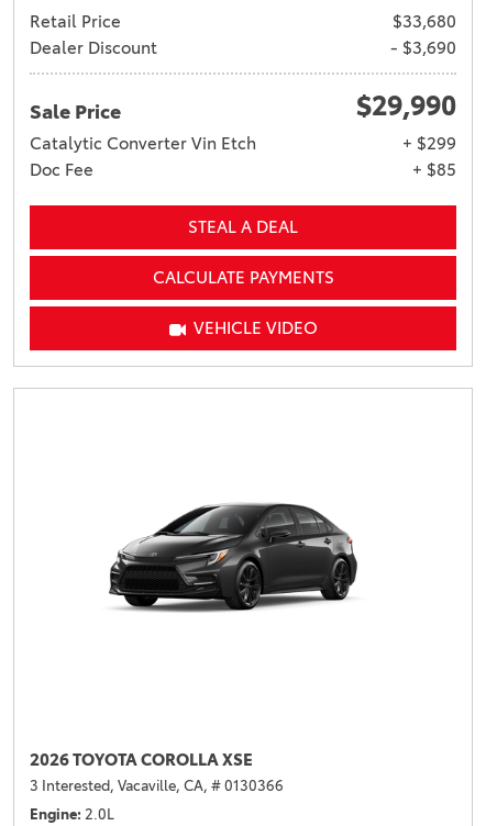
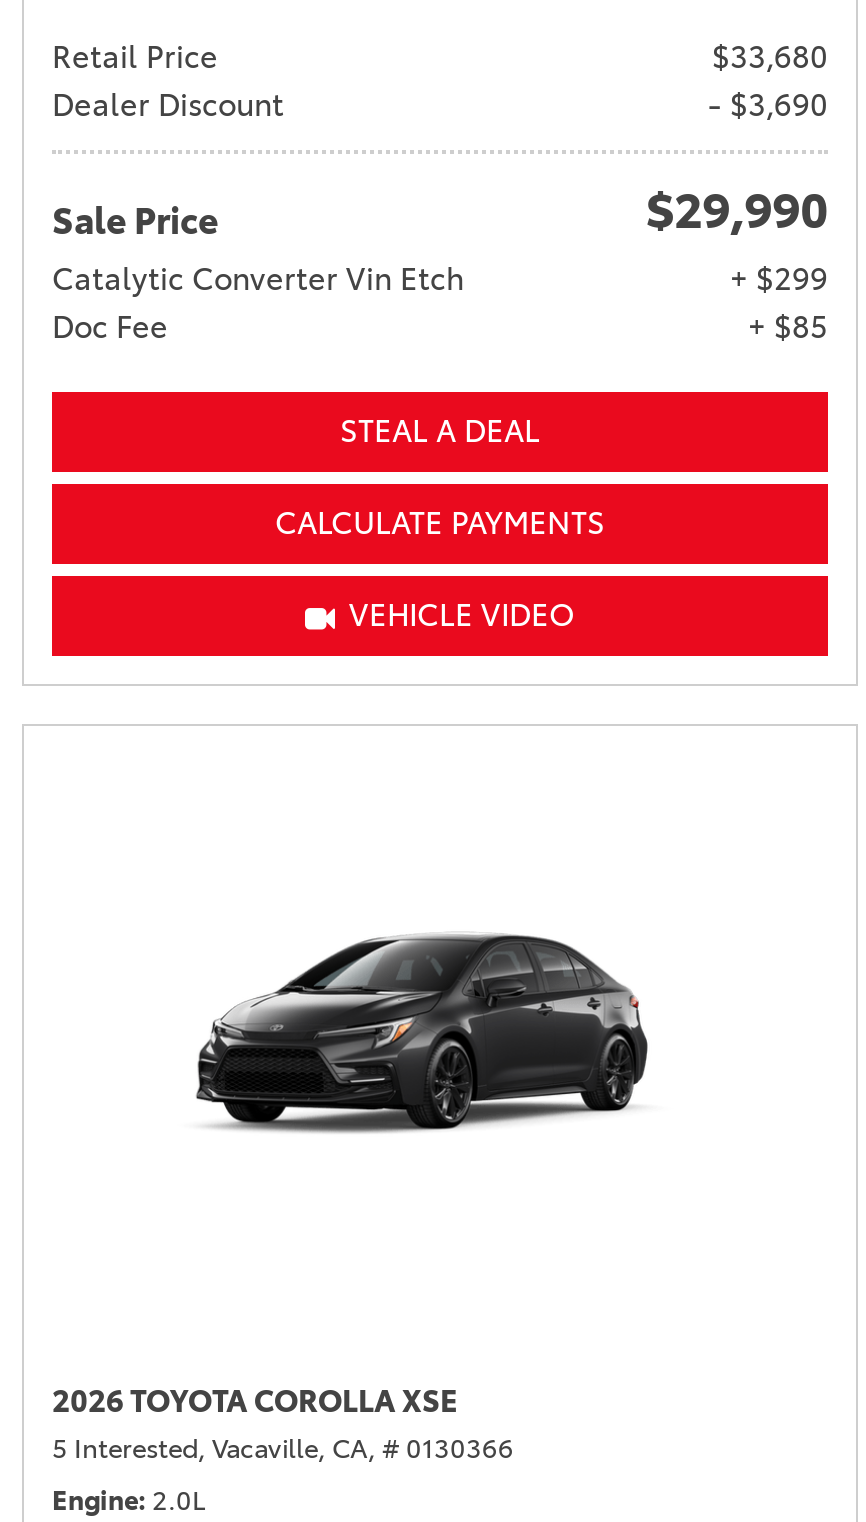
[30,777,284,794] 3 Interested, Vacaville, CA, # 0130366 -> [52,1433,514,1465] 5 Interested, Vacaville, CA, # 0130366

